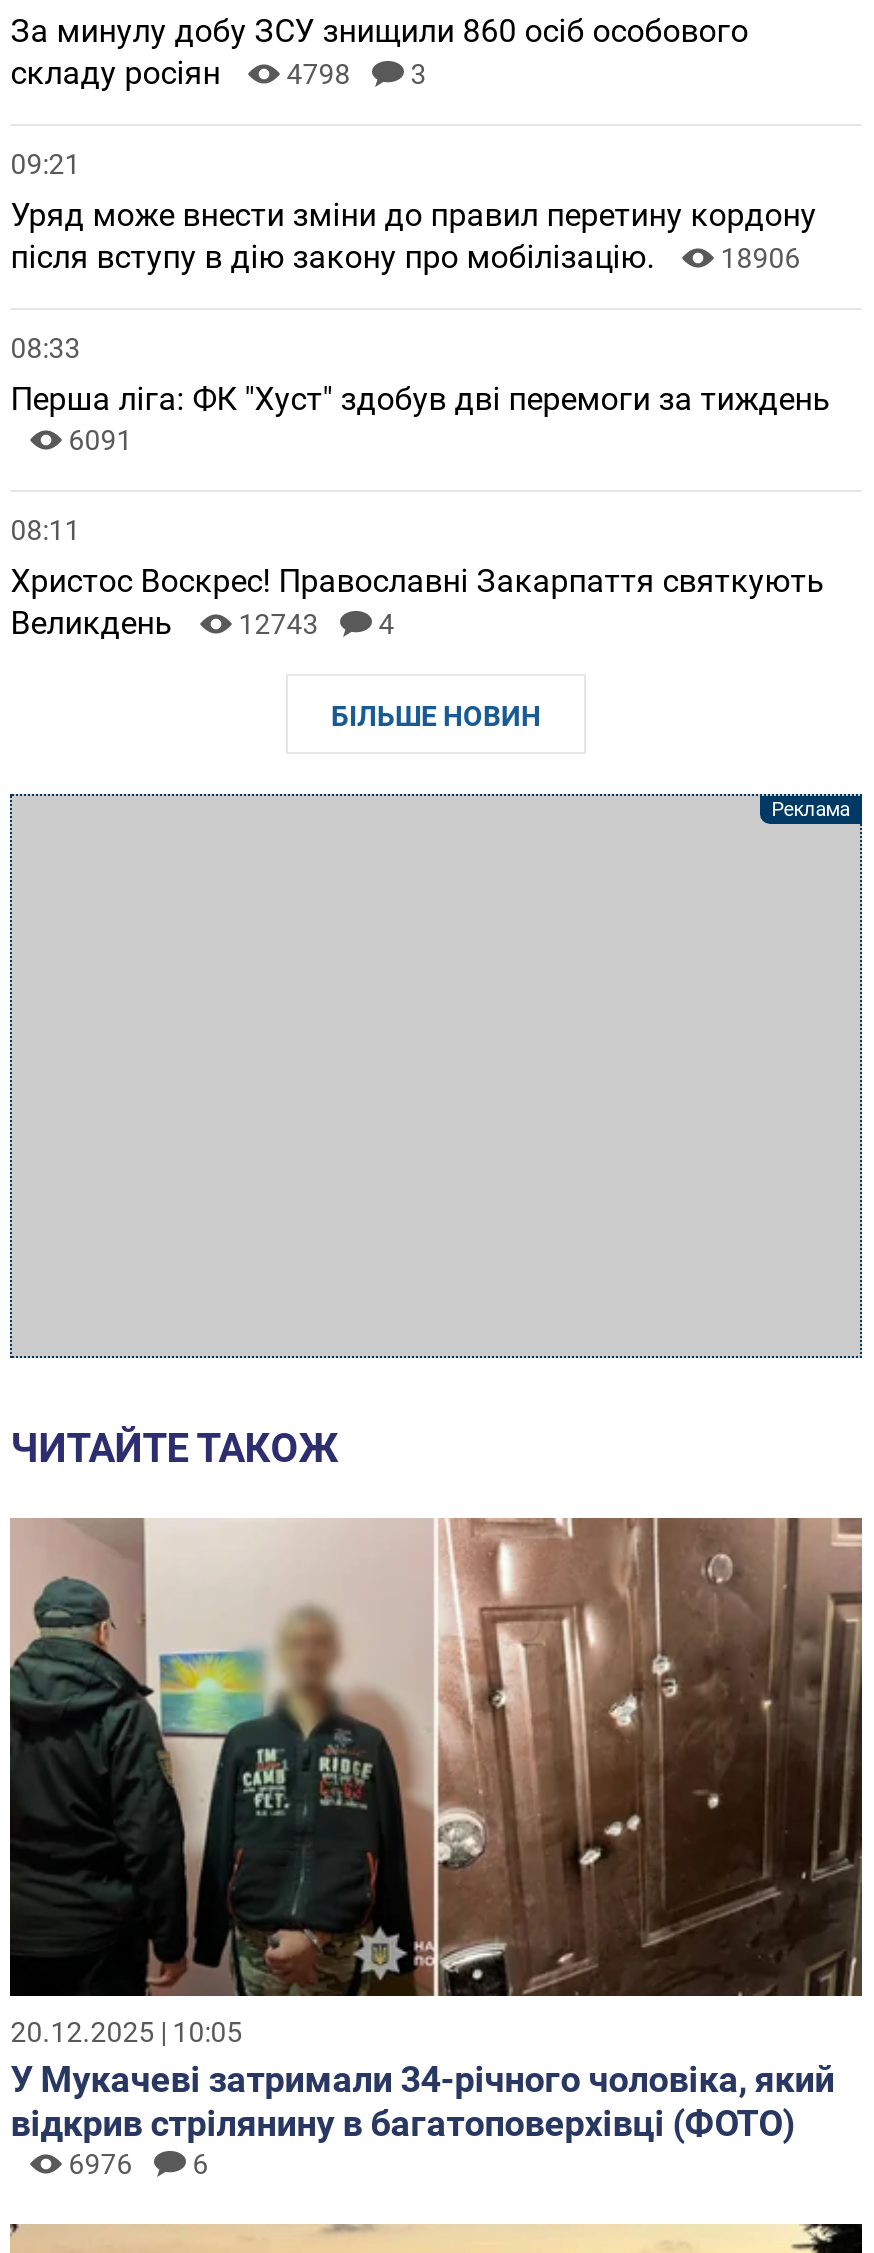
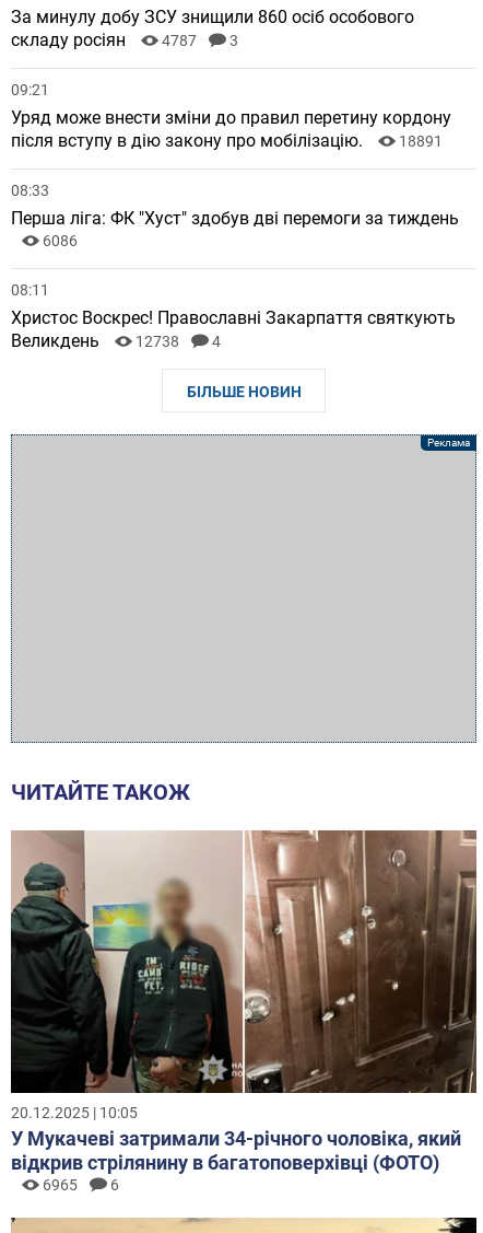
[10,54,426,92] складу росіян 4798 3 -> [11,30,238,51] складу росіян 4787 3
[10,238,800,276] після вступу в дію закону про мобілізацію. 18906 -> [11,131,443,151] після вступу в дію закону про мобілізацію. 18891
[68,424,132,456] 6091 -> [43,232,78,250] 6086
[10,604,394,642] Великдень 12743 4 -> [11,331,221,352] Великдень 12738 4
[68,2148,208,2180] 6976 6 -> [43,1176,119,1193] 6965 6

